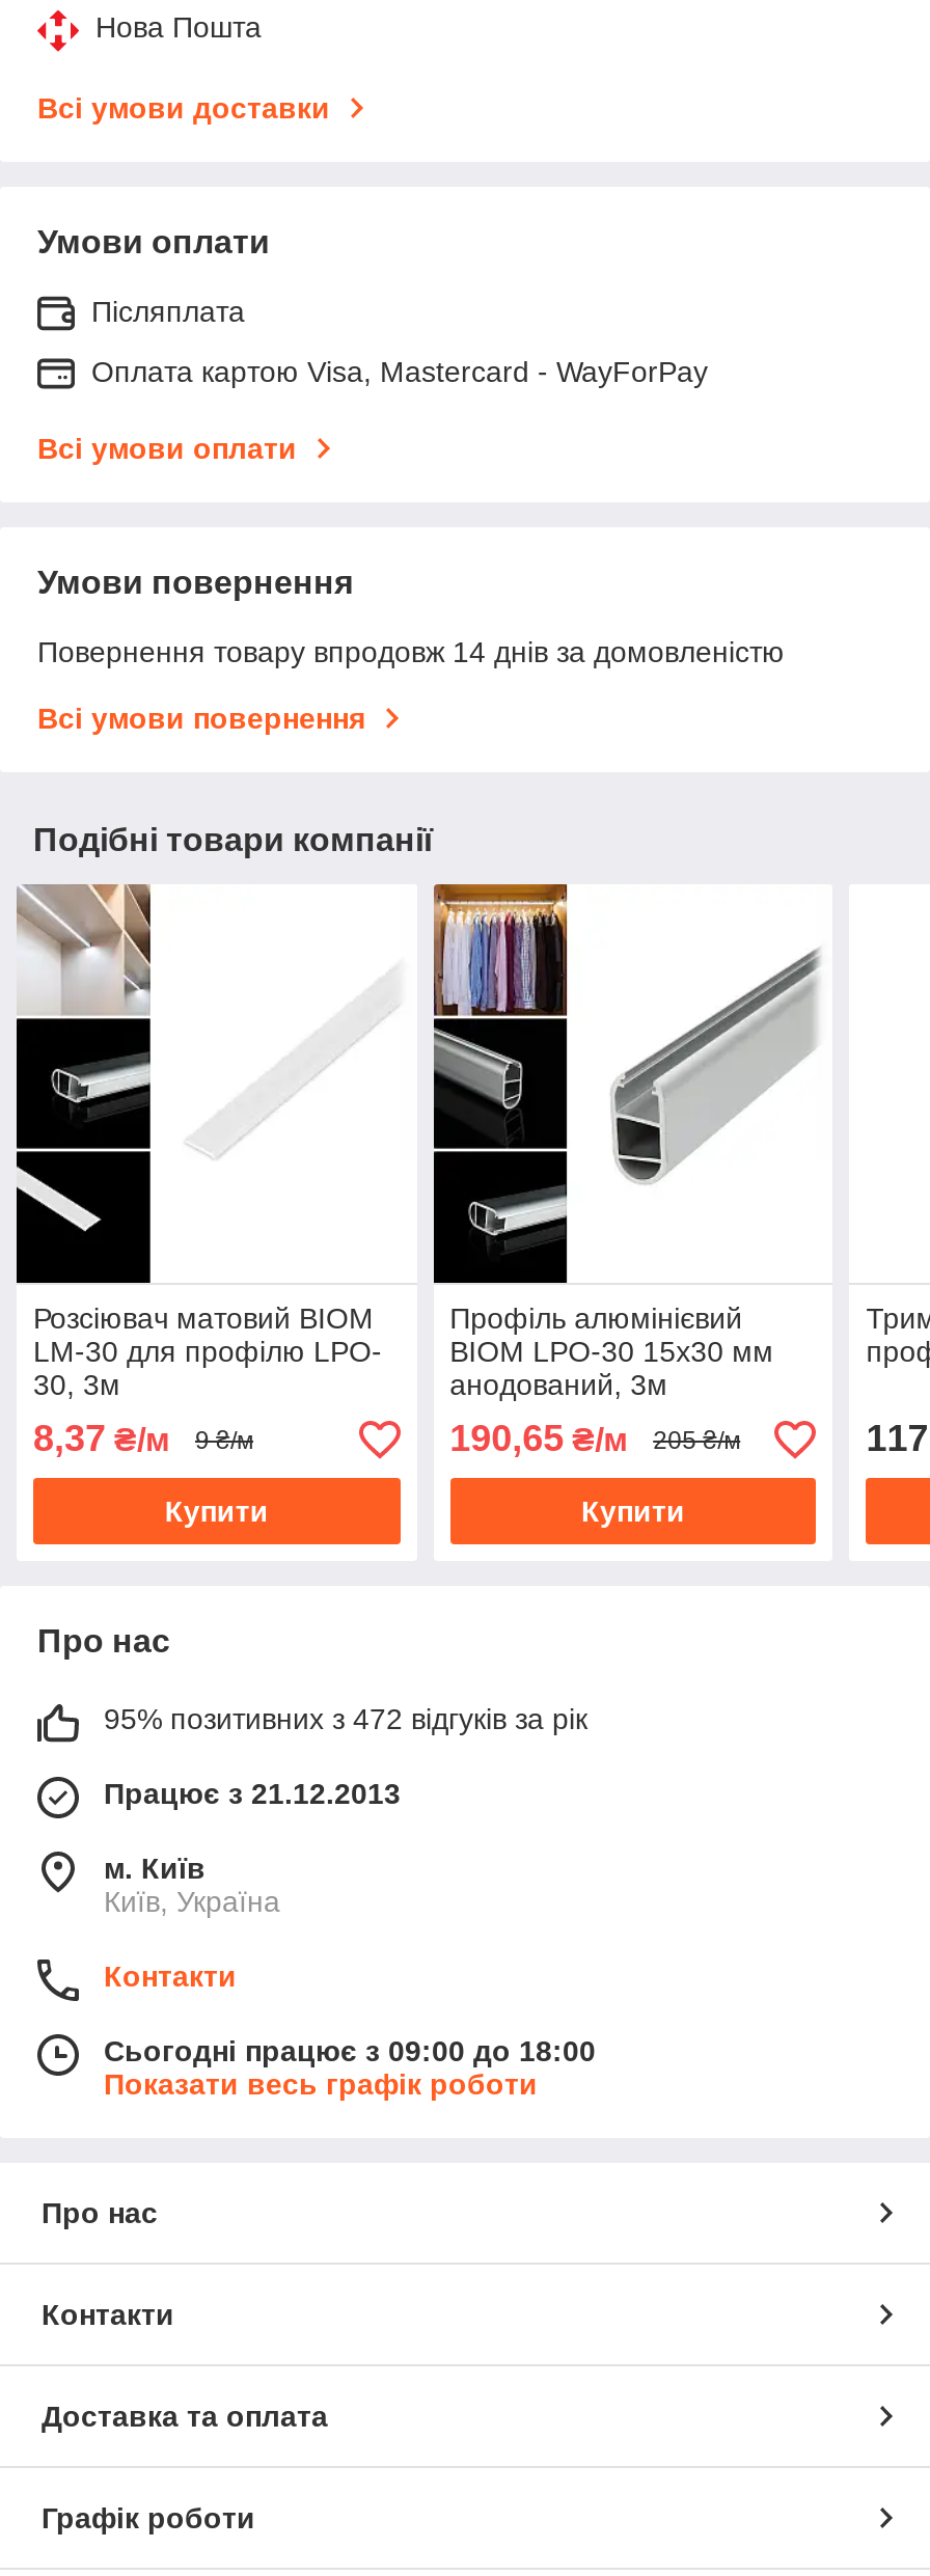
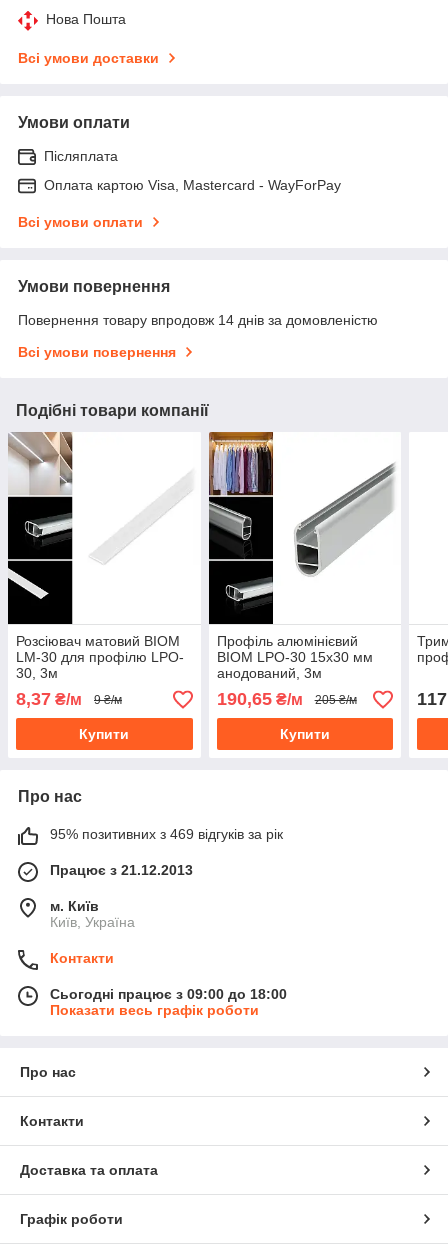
[104,1703,587,1736] 95% позитивних з 472 відгуків за рік -> [50,826,283,842] 95% позитивних з 469 відгуків за рік

